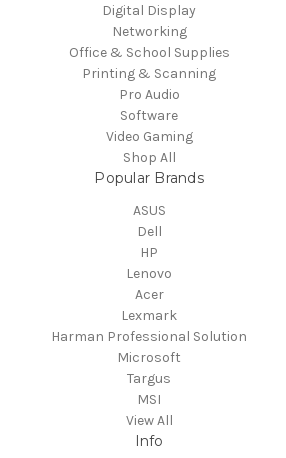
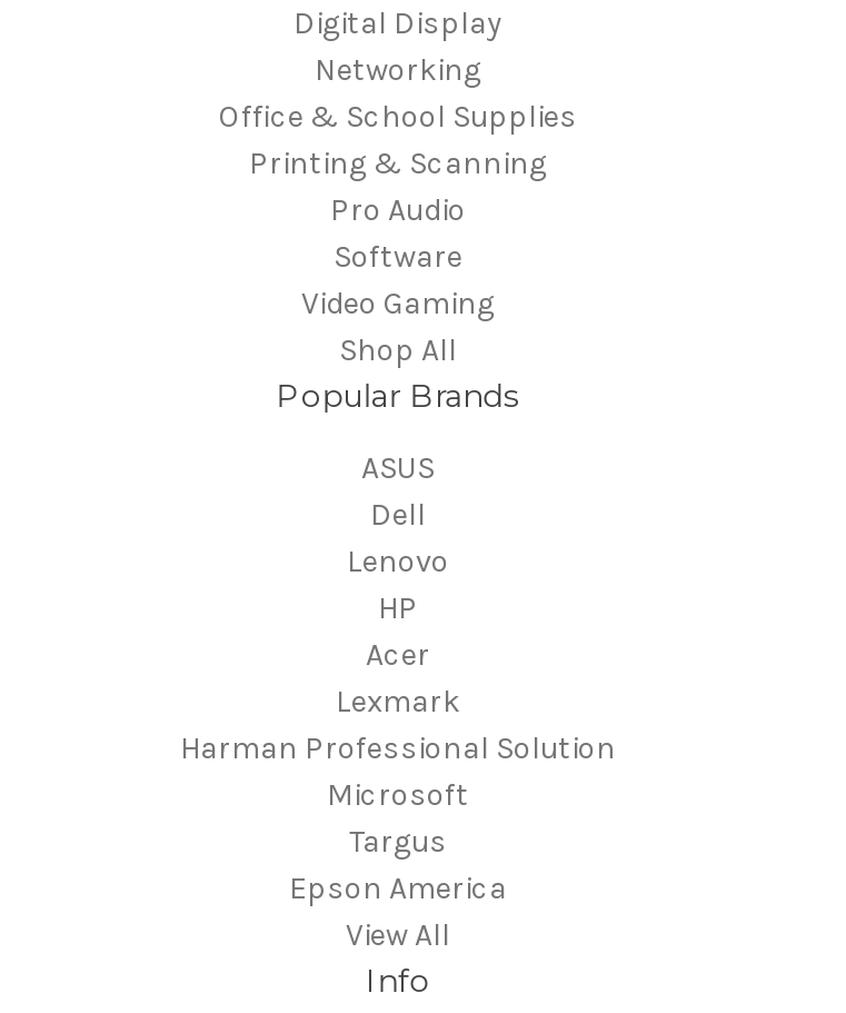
moved [140,244,158,261] -> [378,589,418,627]: HP
moved [126,265,172,282] -> [347,542,449,580]: Lenovo
[137,391,161,408] MSI -> [289,869,507,907] Epson America

